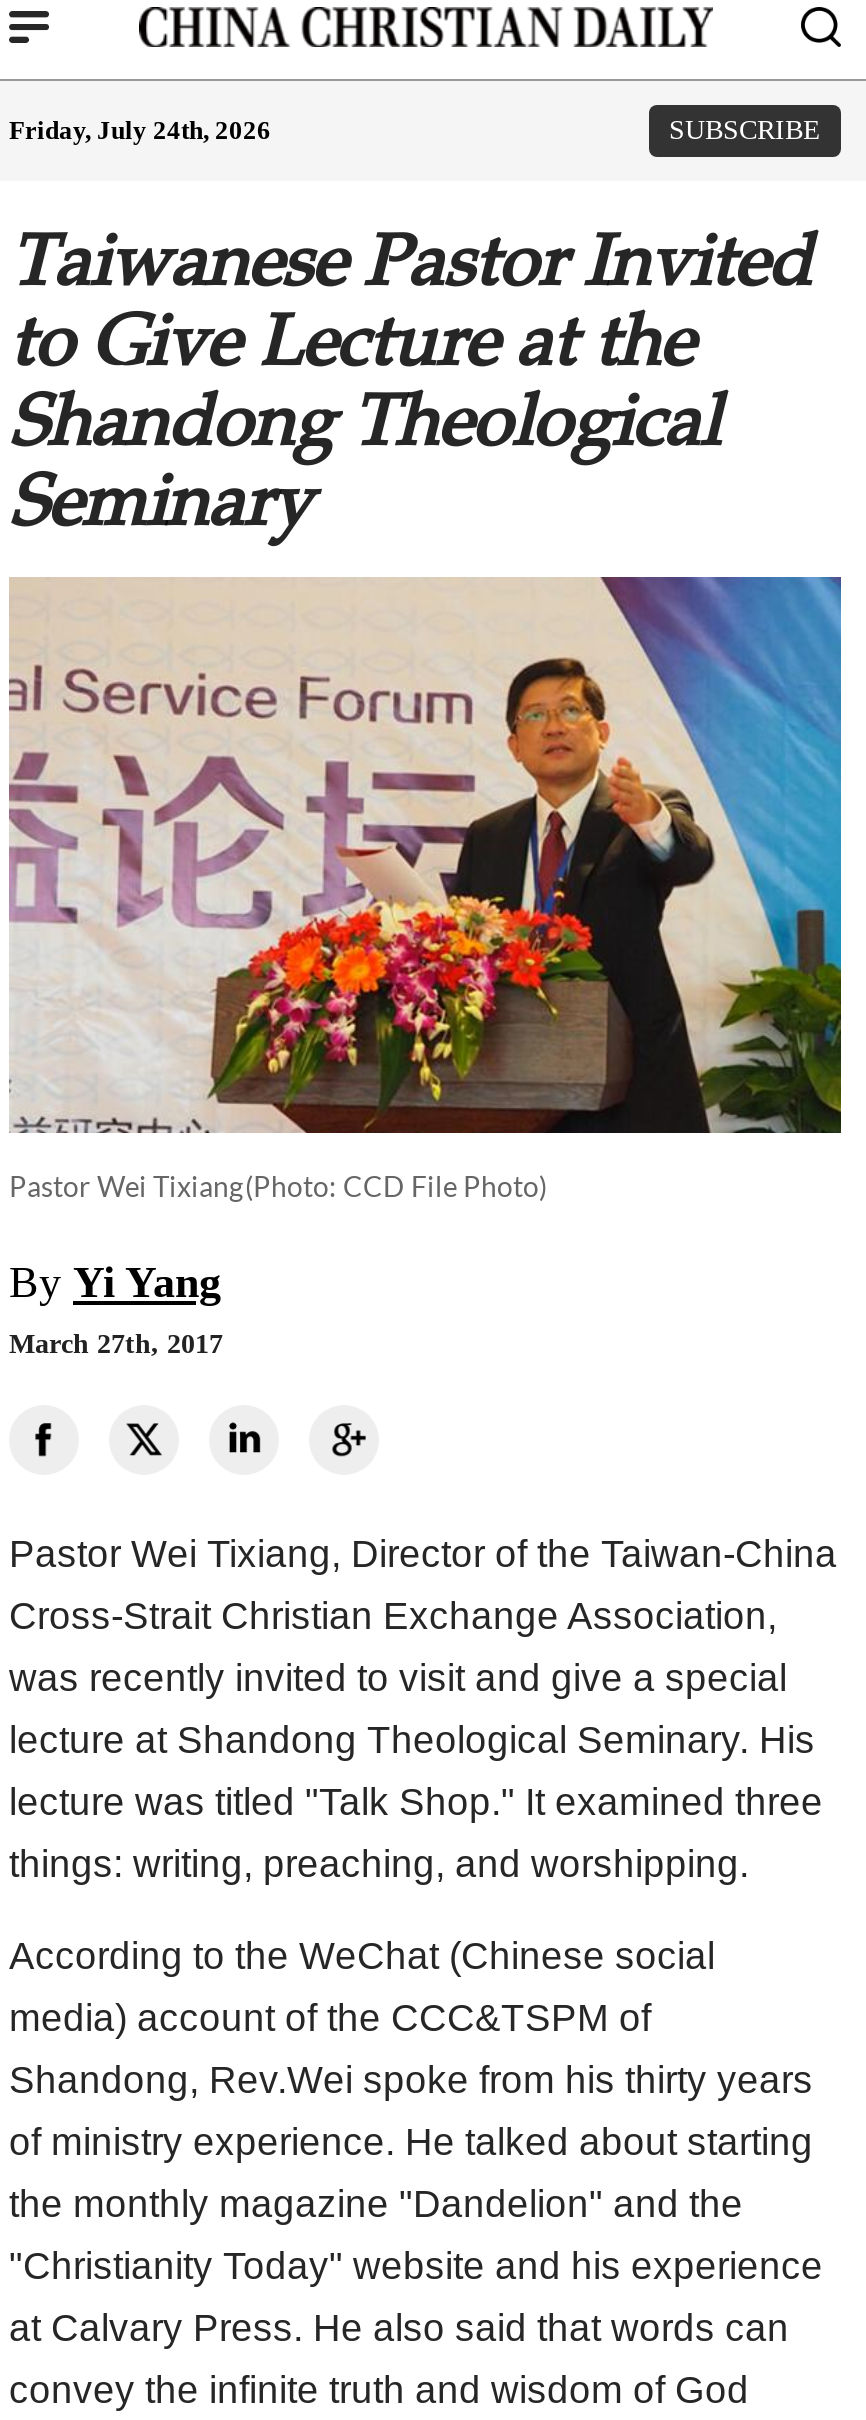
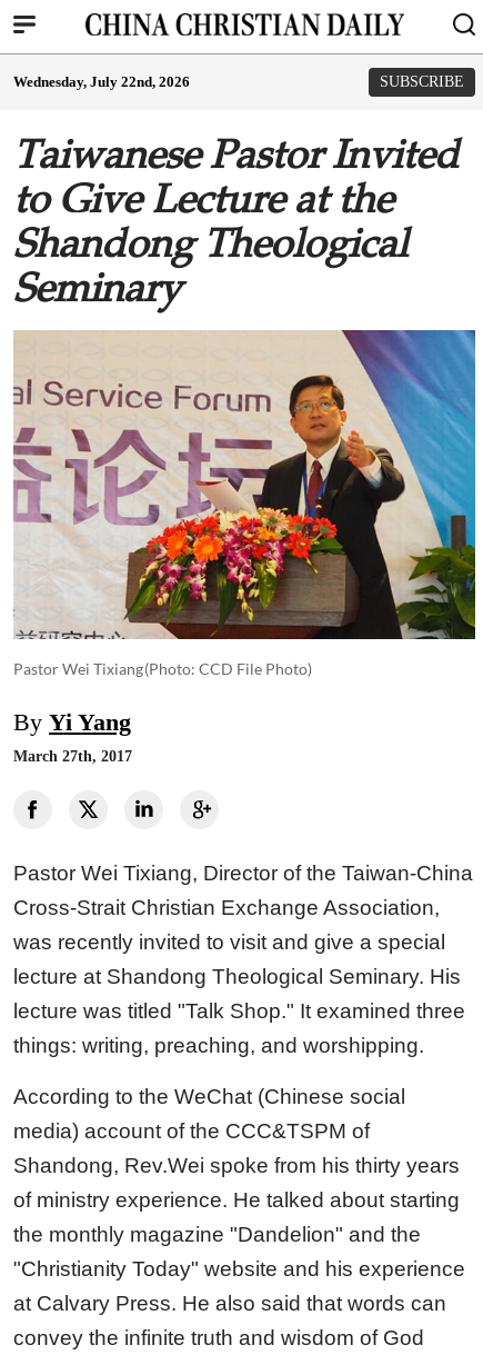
[9,115,271,145] Friday, July 24th, 2026 -> [13,73,190,90] Wednesday, July 22nd, 2026

